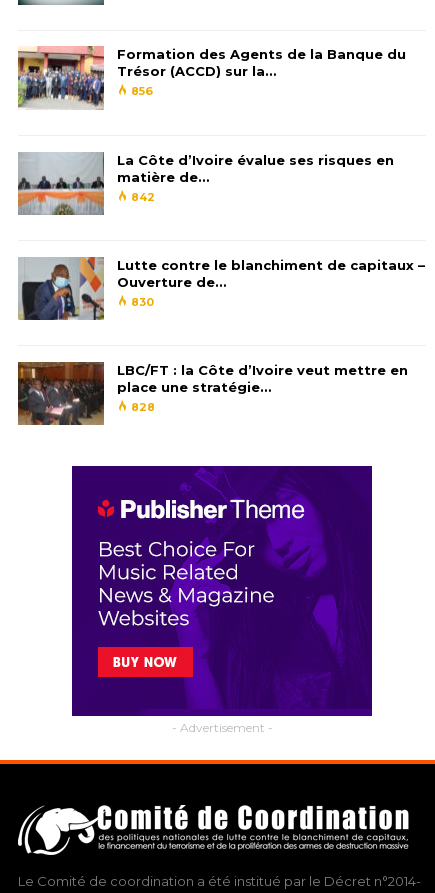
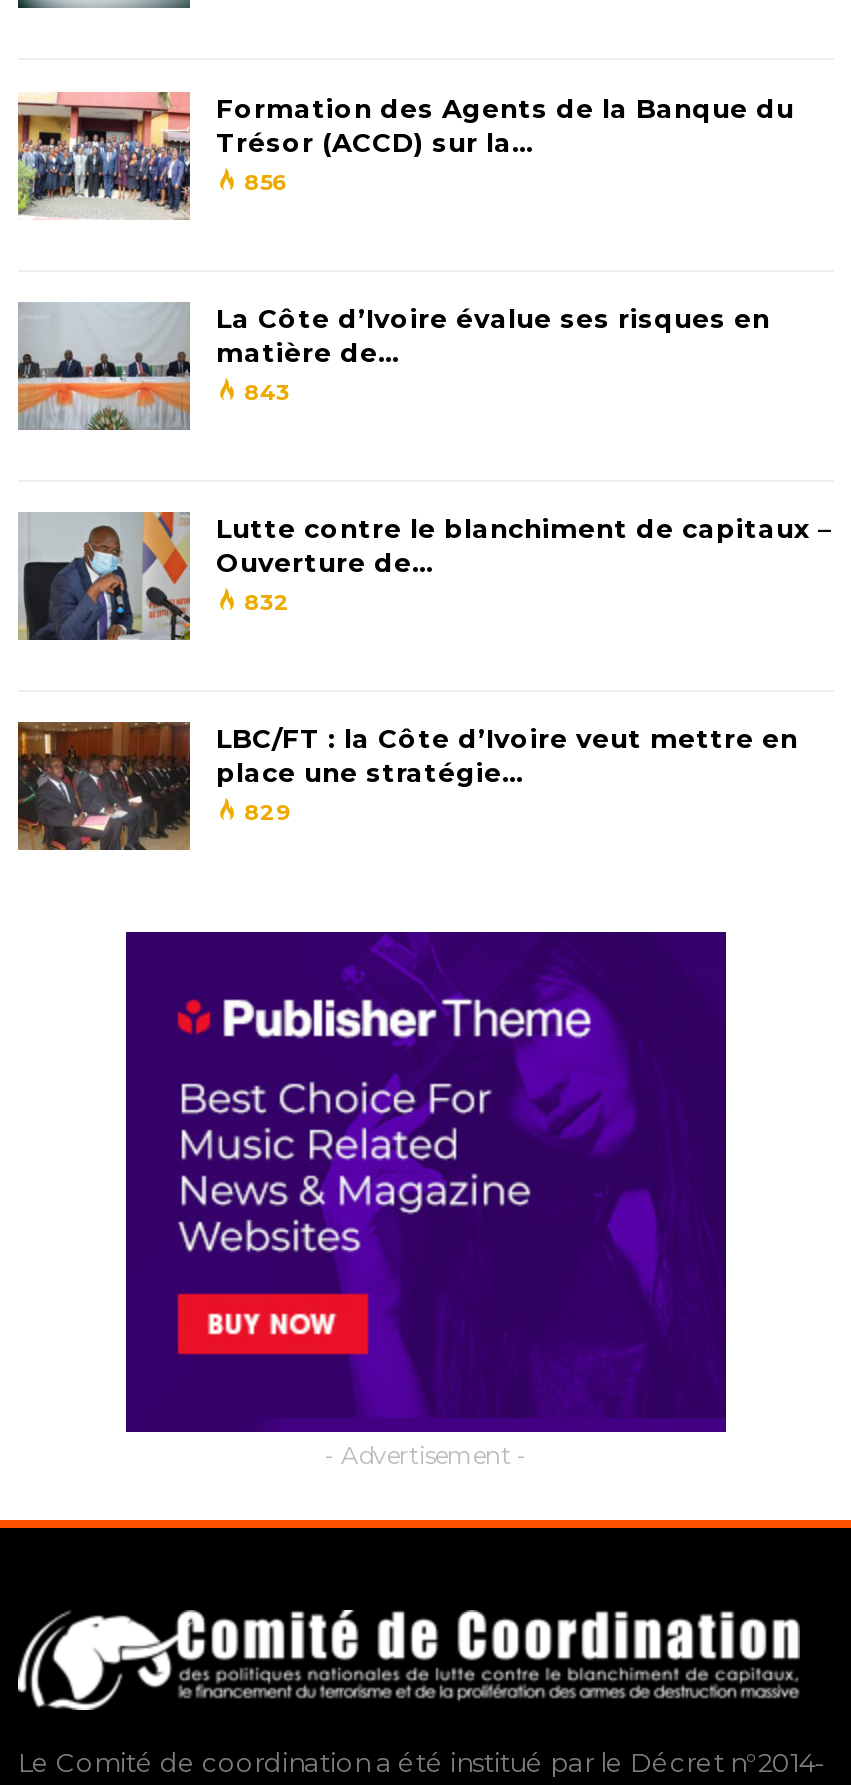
[131,189,155,203] 842 -> [244,378,290,406] 843
[131,295,154,309] 830 -> [244,588,290,616] 832
[131,400,155,414] 828 -> [244,799,292,827] 829

